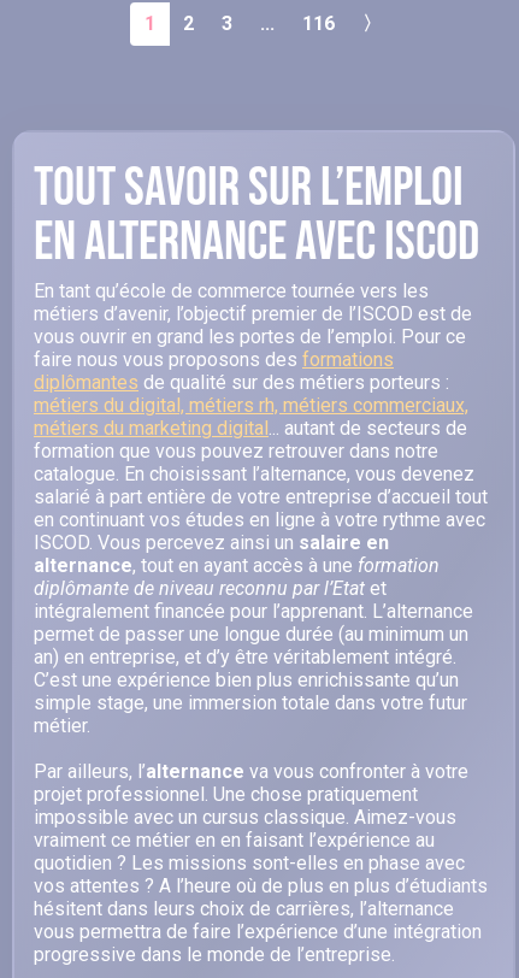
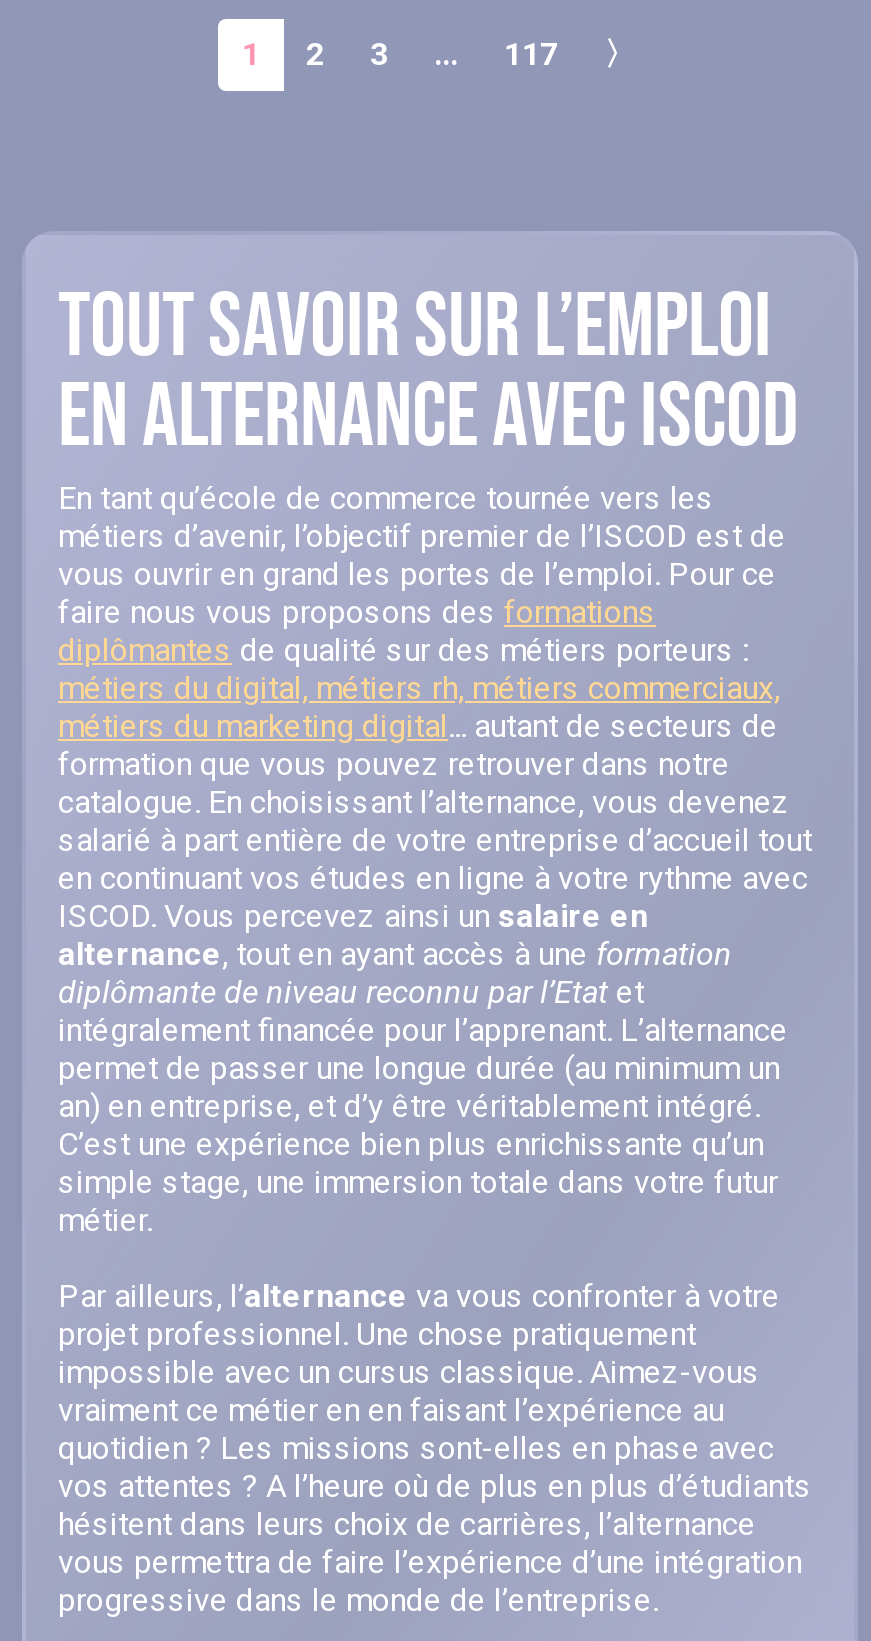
[302,12,335,35] 116 -> [504,35,558,73] 117

